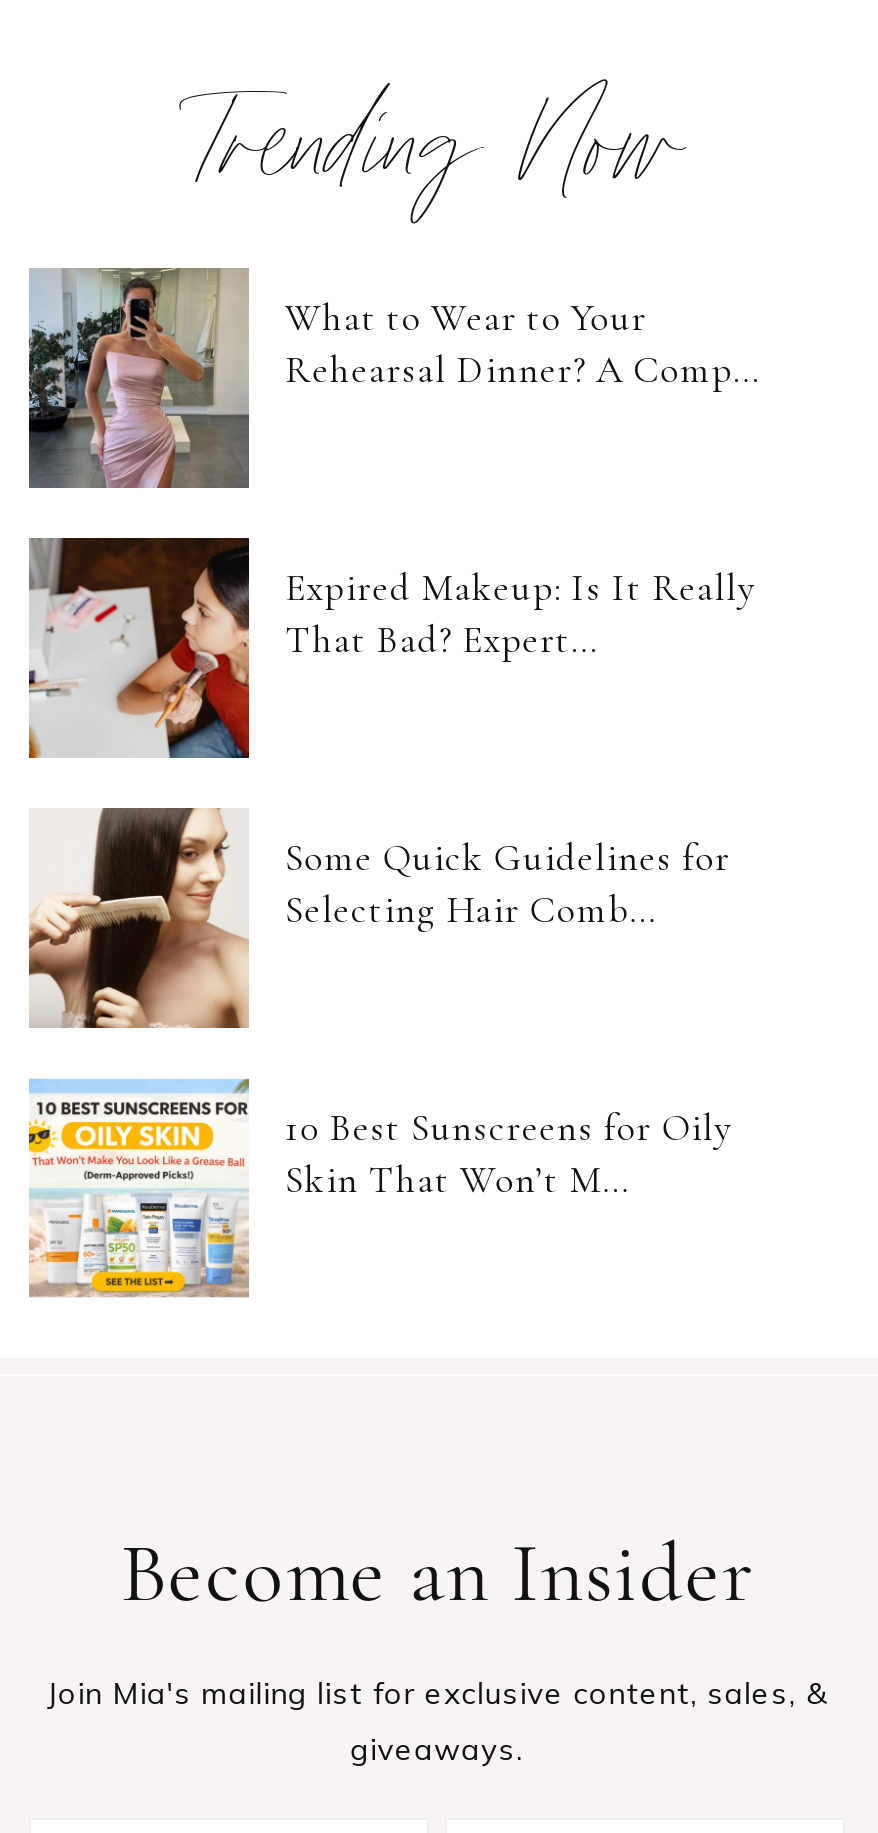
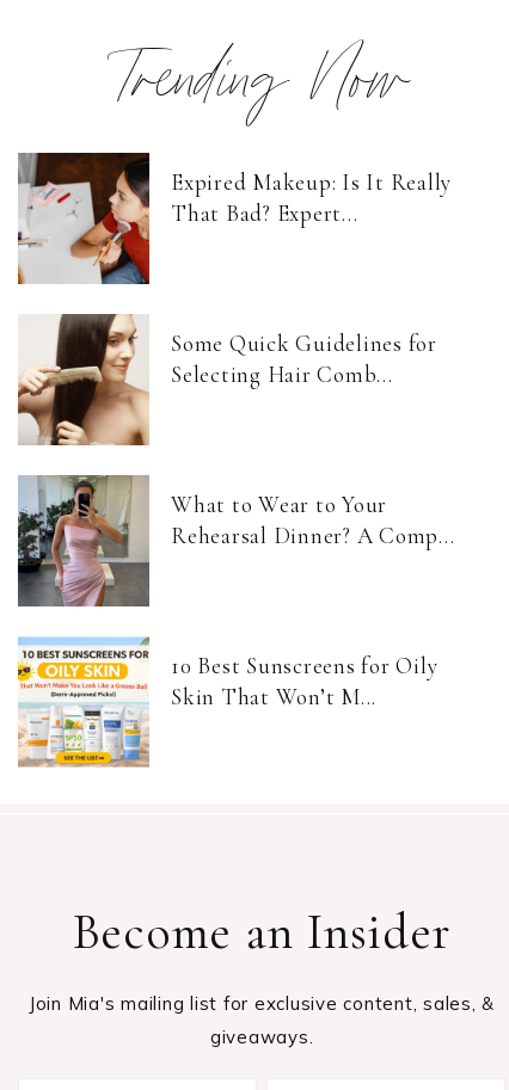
moved [27,266,759,490] -> [17,475,454,606]: [image] | What to Wear to Your | Rehearsal Dinner? A Comp...
moved [27,536,755,932] -> [17,152,452,388]: [image] | Expired Makeup: Is It Really | That Bad? Expert... | Some Quick Guidelines for | Selecting Hair Comb...

